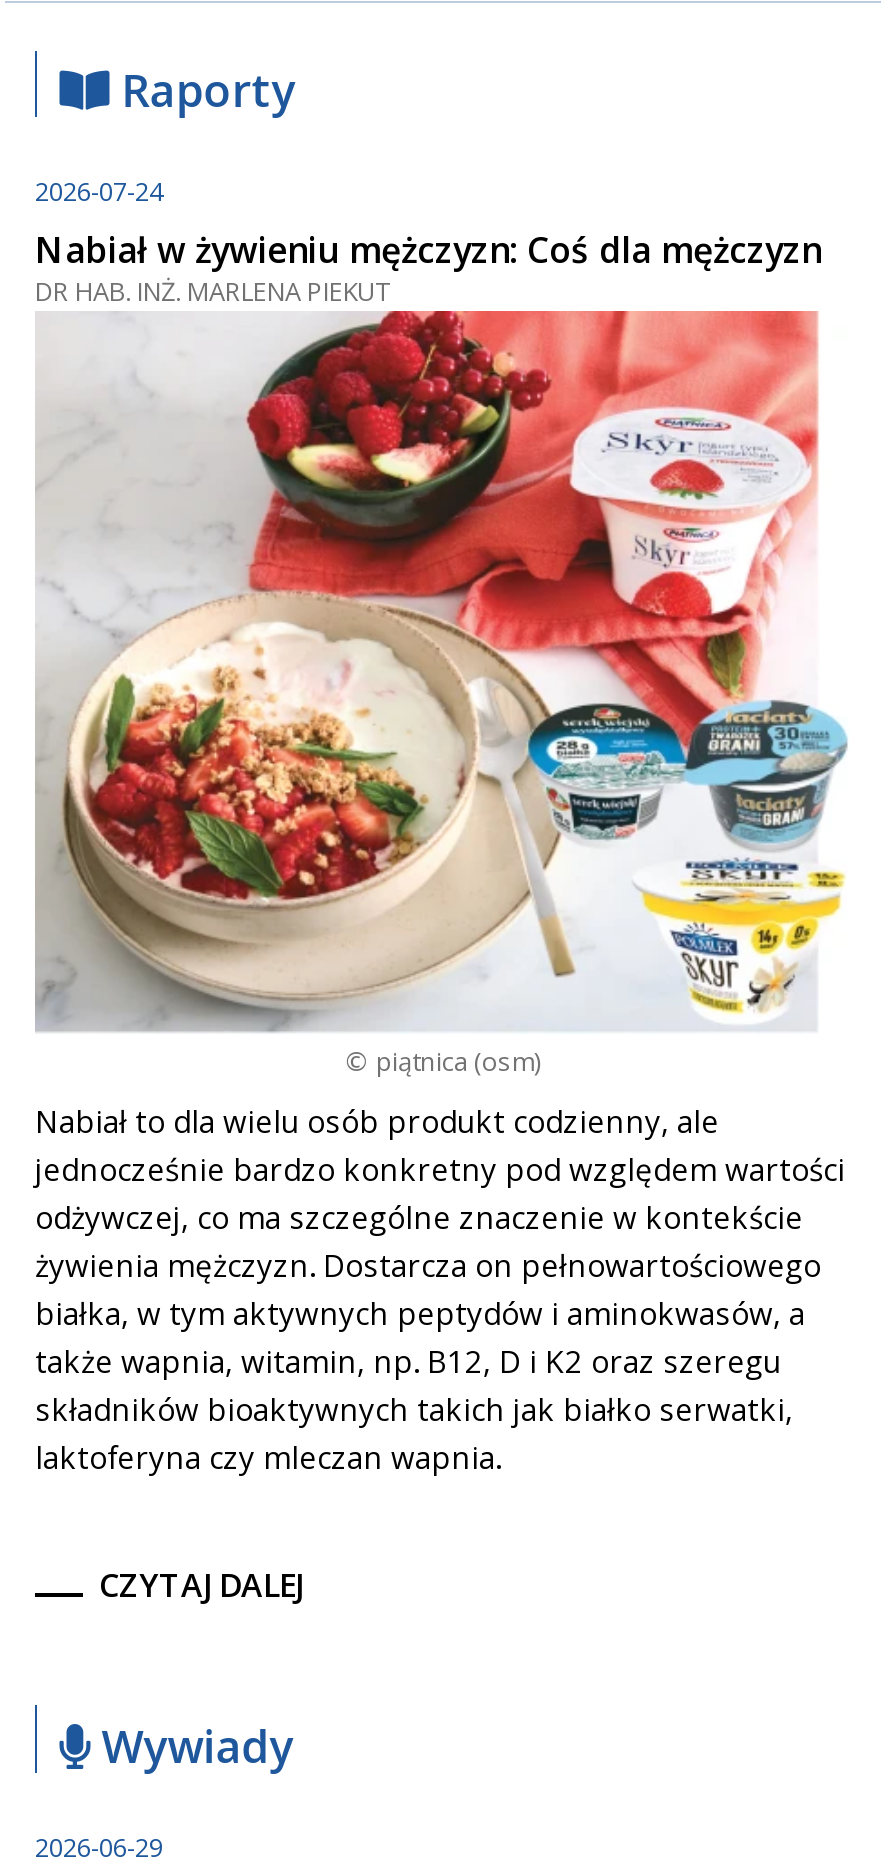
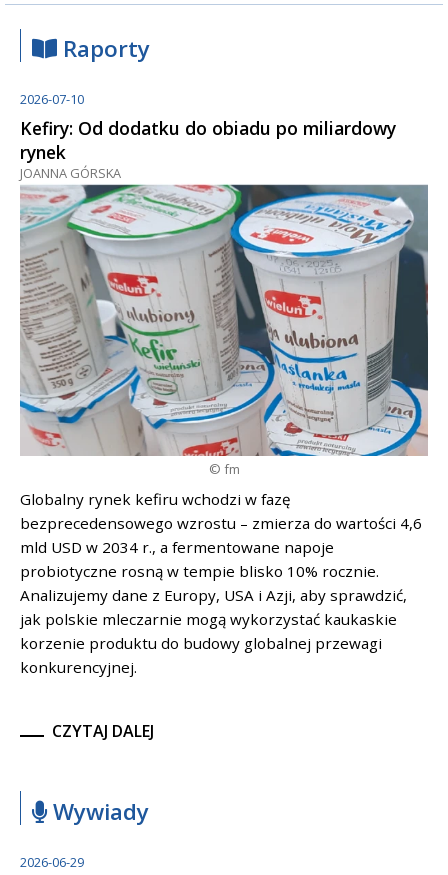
[35,174,821,308] 2026-07-24 | Nabiał w żywieniu mężczyzn: Coś dla mężczyzn | DR HAB. INŻ. MARLENA PIEKUT -> [20,90,396,182] 2026-07-10 | Kefiry: Od dodatku do obiadu po miliardowy | rynek | JOANNA GÓRSKA
[35,309,851,1080] [image] | © piątnica (osm) -> [19,159,429,478] [image] | © fm
[35,1102,845,1478] Nabiał to dla wielu osób produkt codzienny, ale | jednocześnie bardzo konkretny pod względem wartości | odżywczej, co ma szczególne znaczenie w kontekście | żywienia mężczyzn. Dostarcza on pełnowartościowego | białka, w tym aktywnych peptydów i aminokwasów, a | także wapnia, witamin, np. B12, D i K2 oraz szeregu | składników bioaktywnych takich jak białko serwatki, | laktoferyna czy mleczan wapnia. -> [20,489,422,677] Globalny rynek kefiru wchodzi w fazę | bezprecedensowego wzrostu – zmierza do wartości 4,6 | mld USD w 2034 r., a fermentowane napoje | probiotyczne rosną w tempie blisko 10% rocznie. | Analizujemy dane z Europy, USA i Azji, aby sprawdzić, | jak polskie mleczarnie mogą wykorzystać kaukaskie | korzenie produktu do budowy globalnej przewagi | konkurencyjnej.

